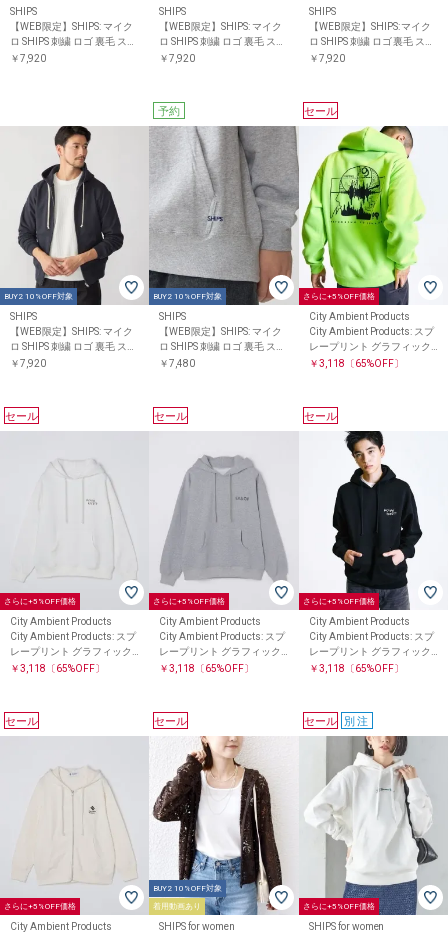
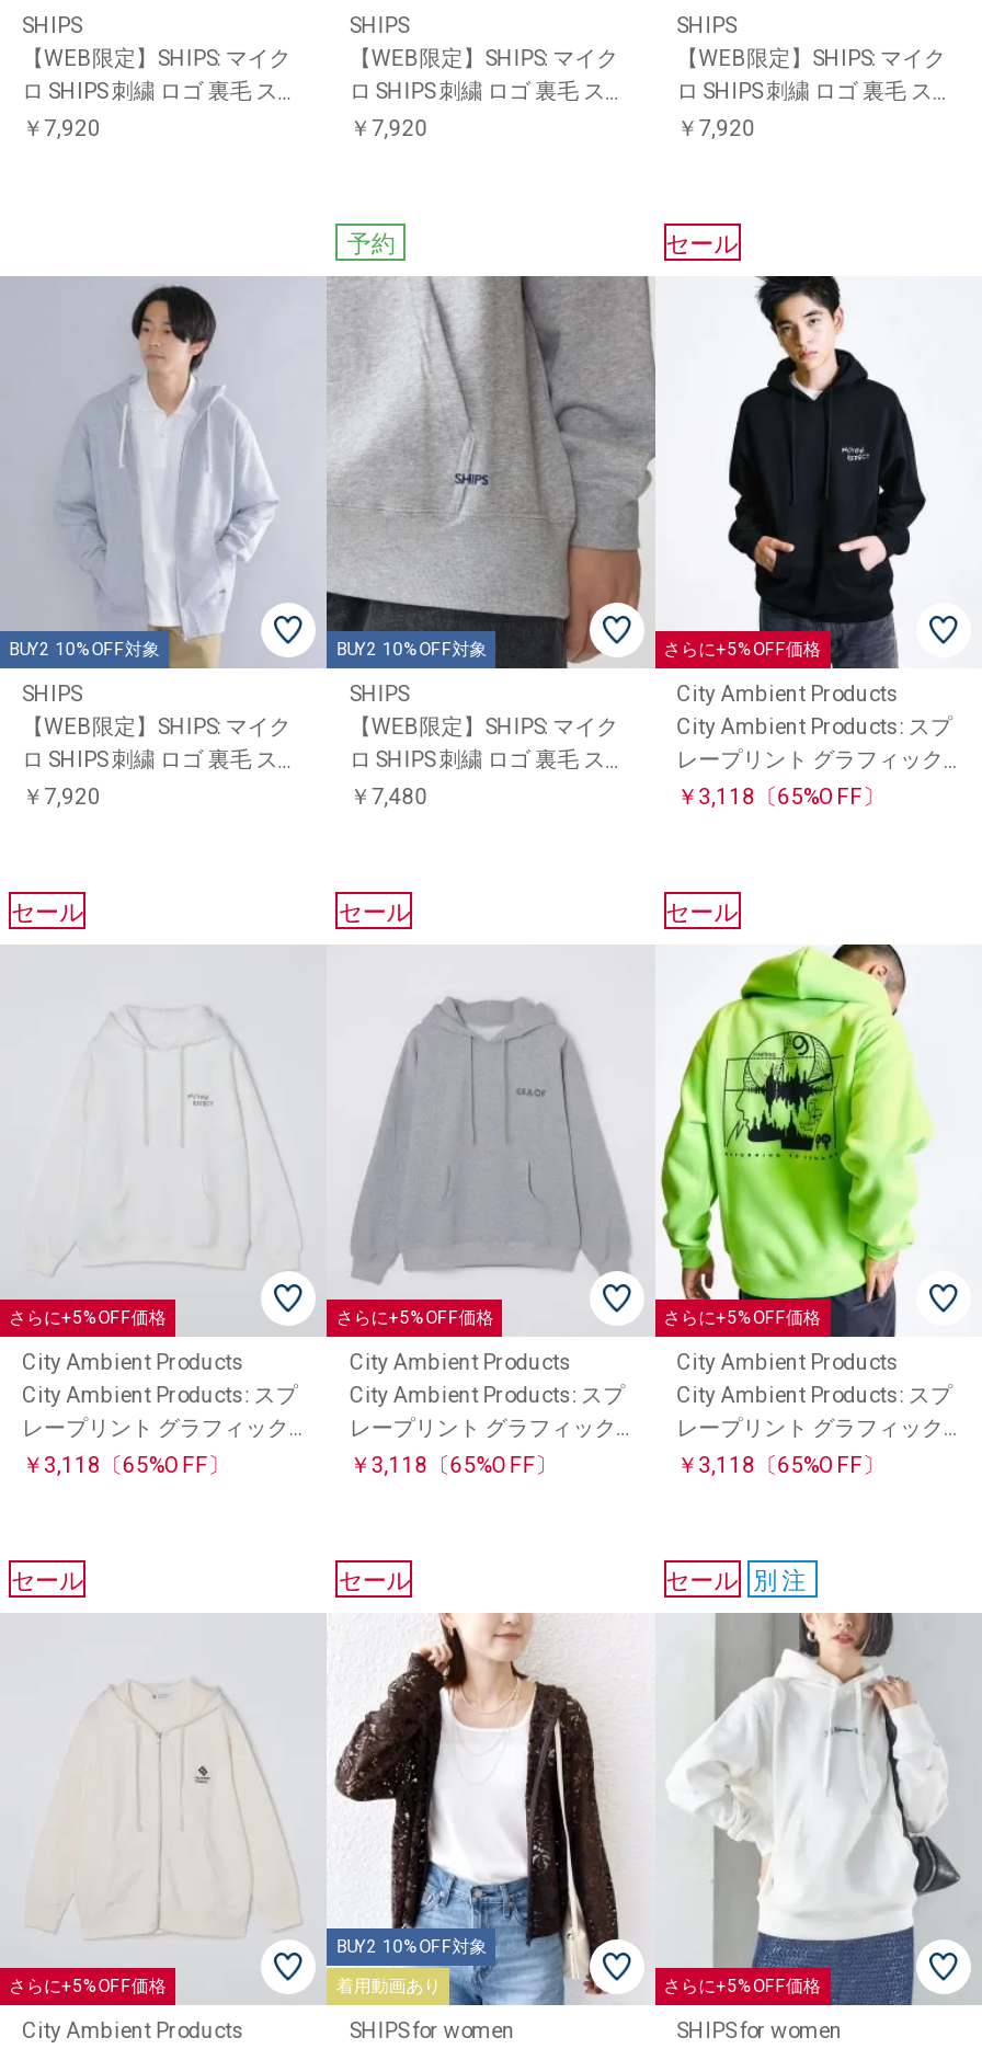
[3,125,125,306] [image] -> [7,276,272,671] [image]
moved [301,125,426,293] -> [658,942,934,1310]: [image]
moved [301,430,425,598] -> [660,274,932,640]: [image]

